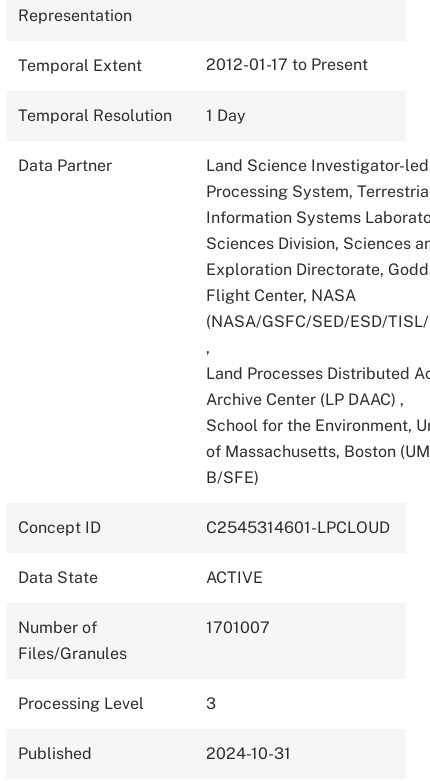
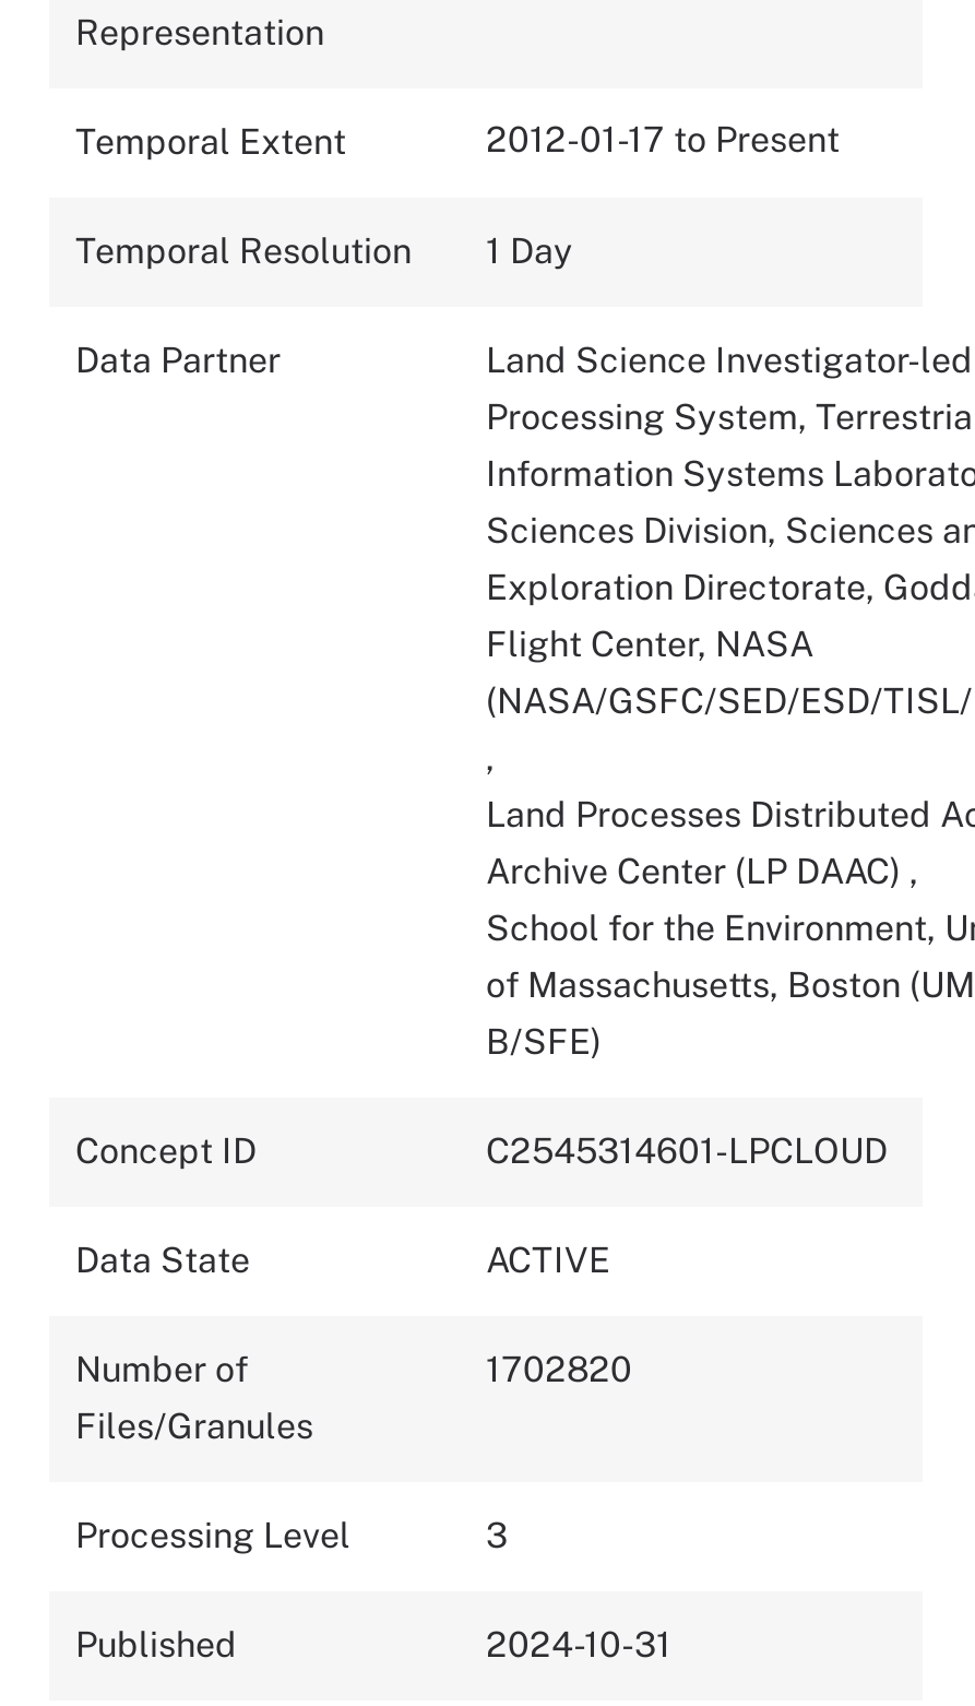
[206,618,270,637] 1701007 -> [486,1348,632,1389] 1702820

